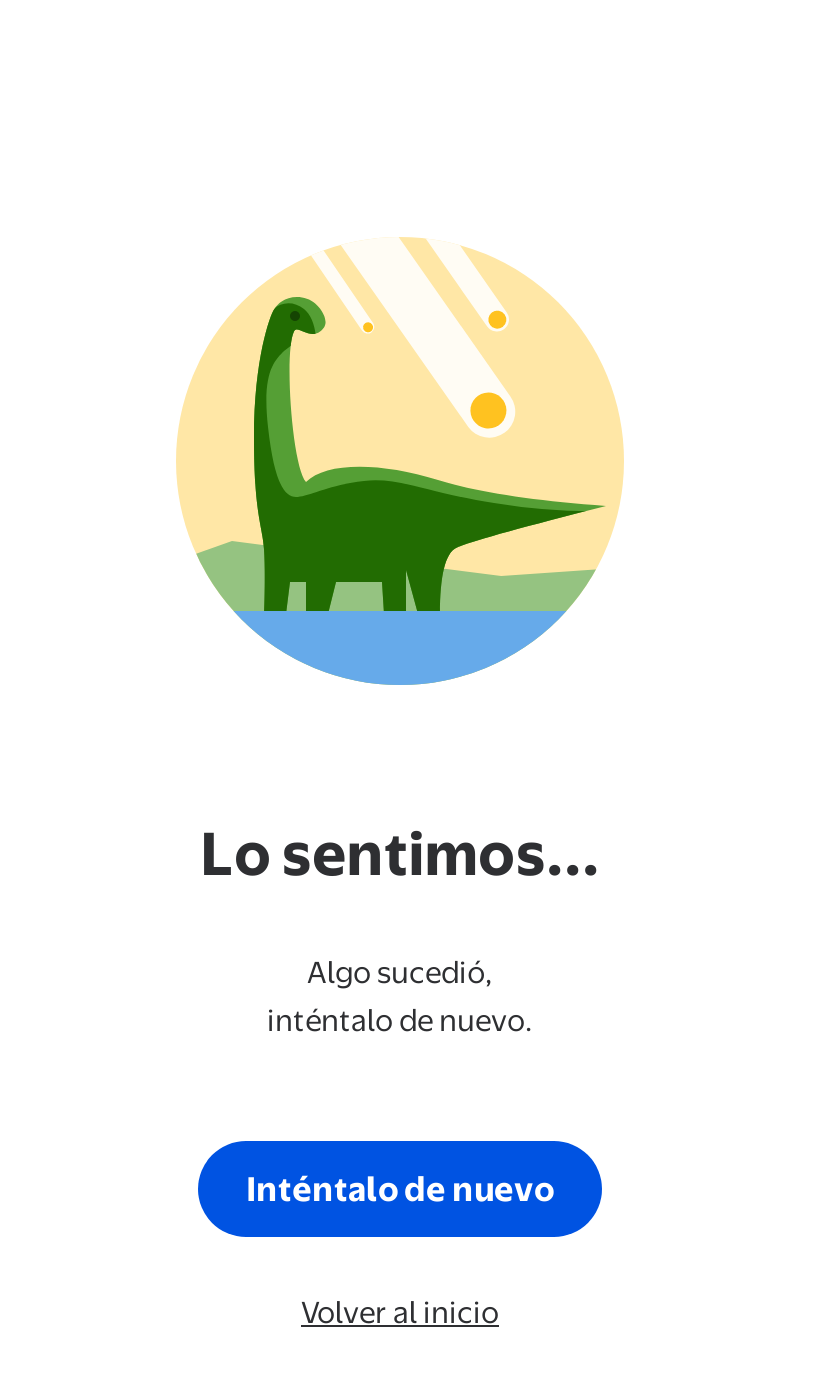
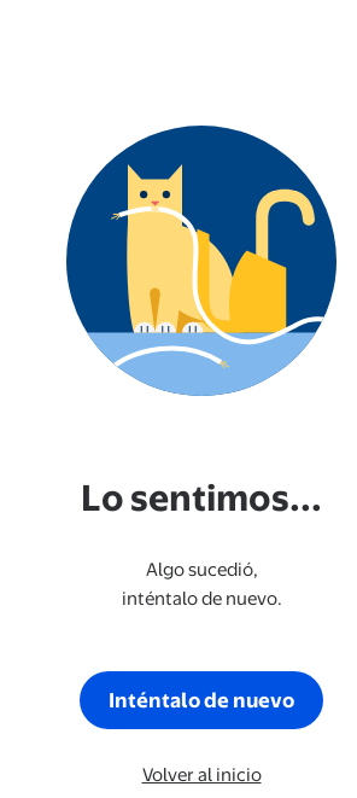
[176,237,624,639] [image] -> [65,124,338,369] [image]

